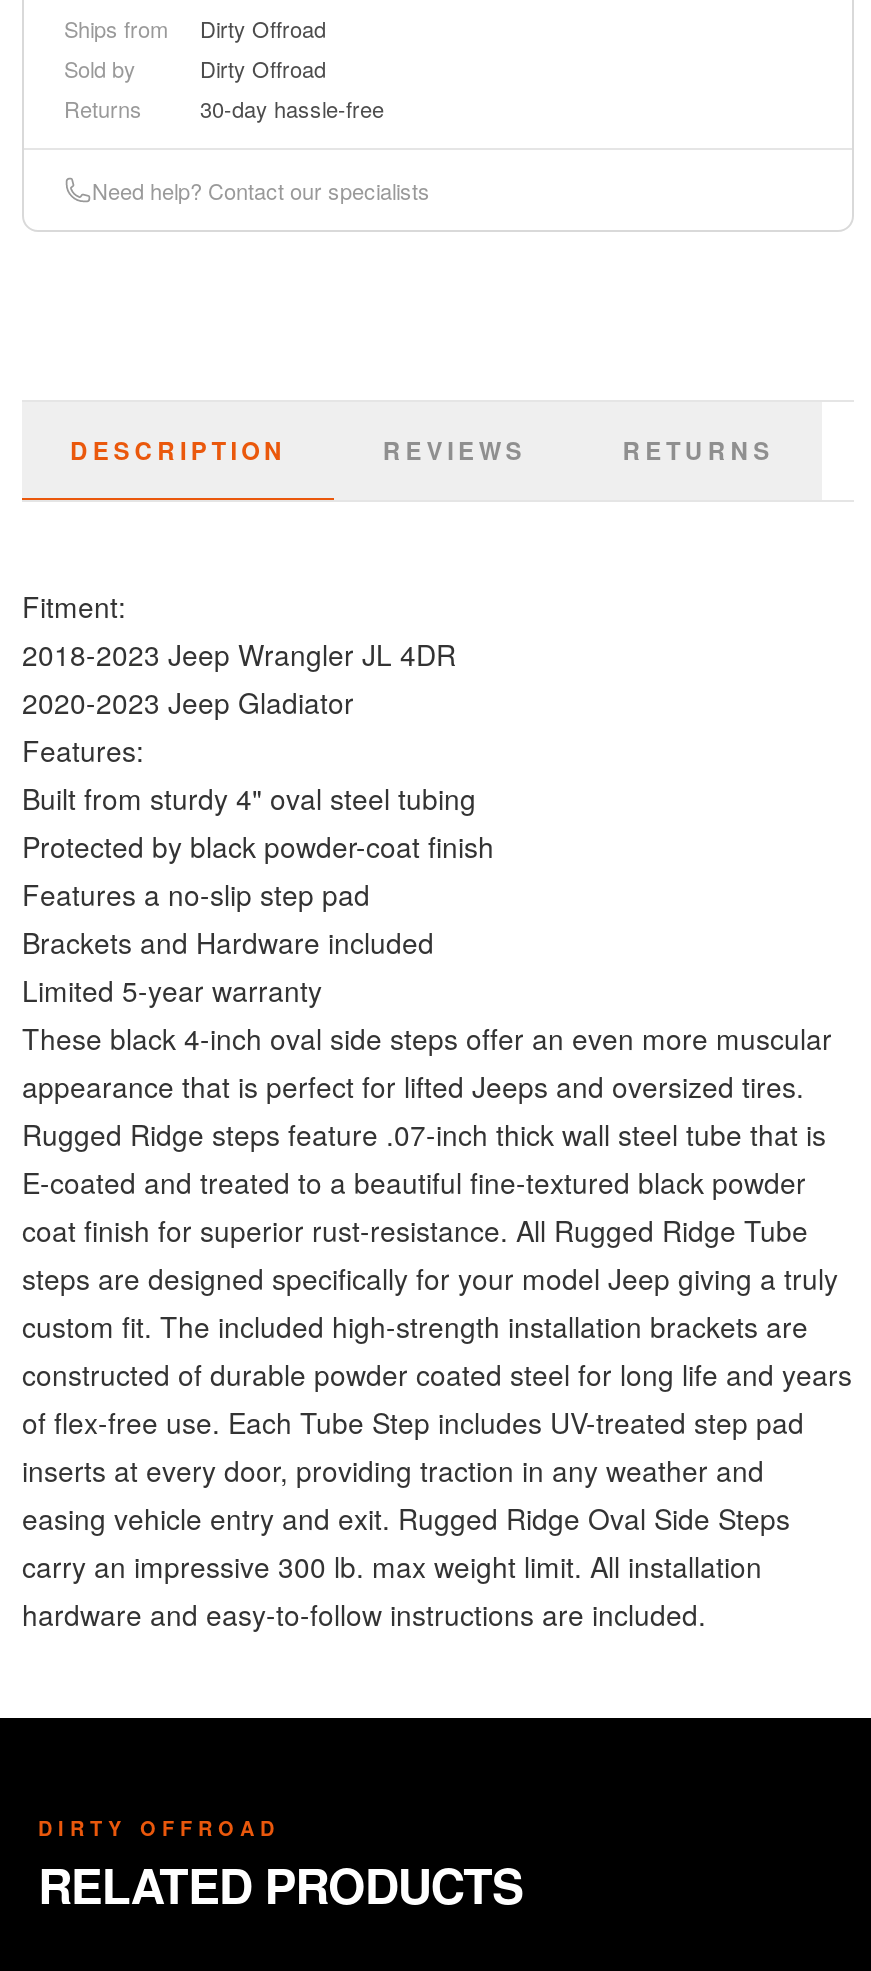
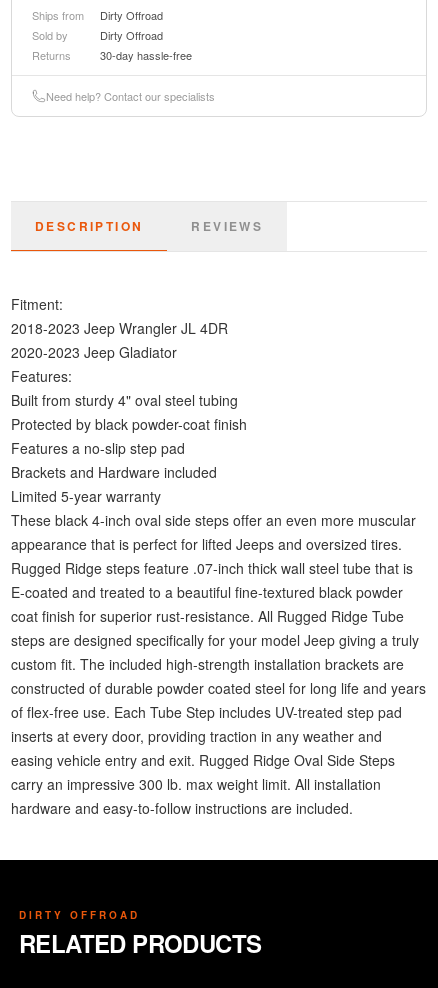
[622,432,774,468] RETURNS -> none

